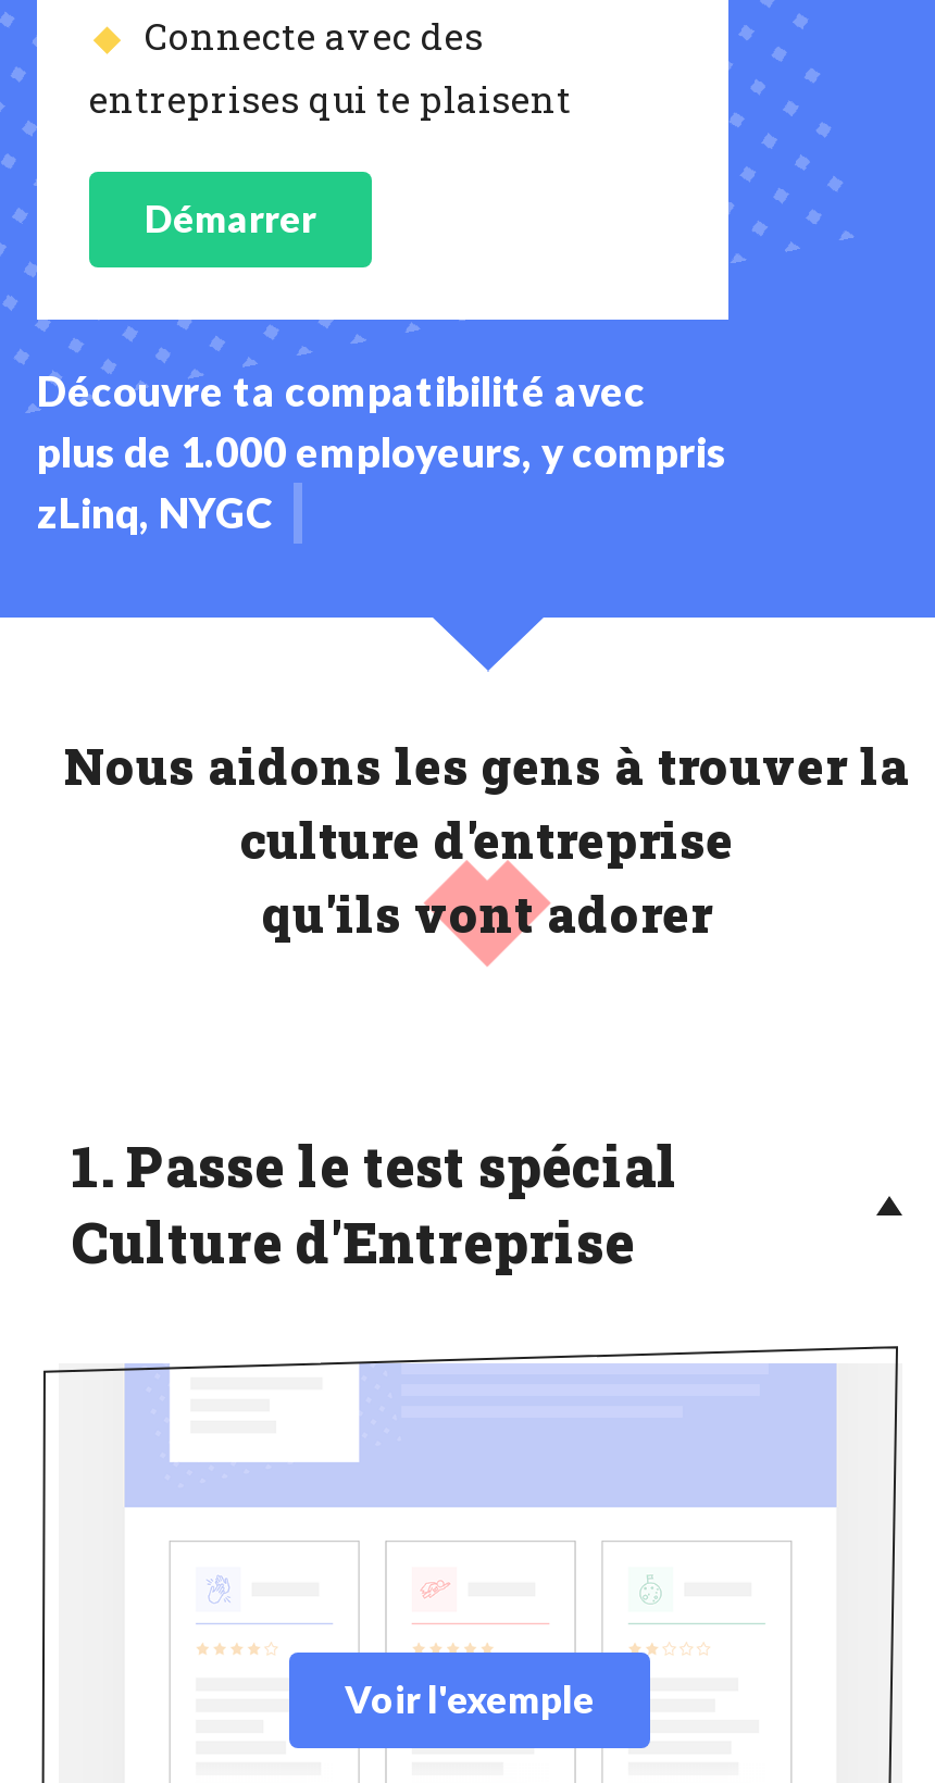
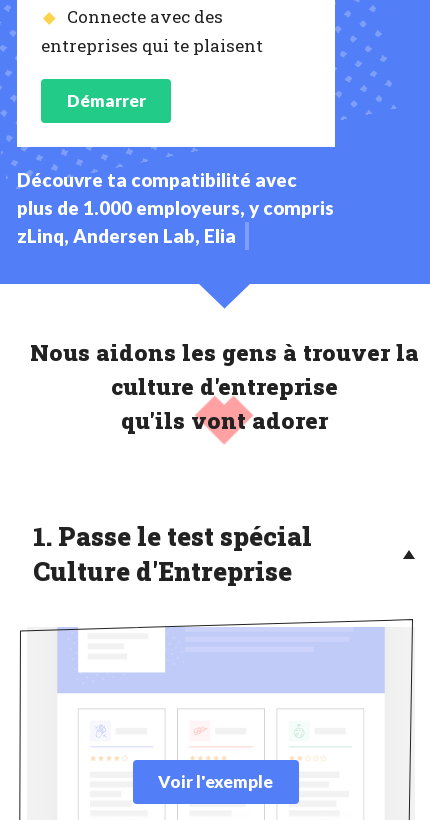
none -> [17,225,236,247] zLinq, Andersen Lab, Elia

